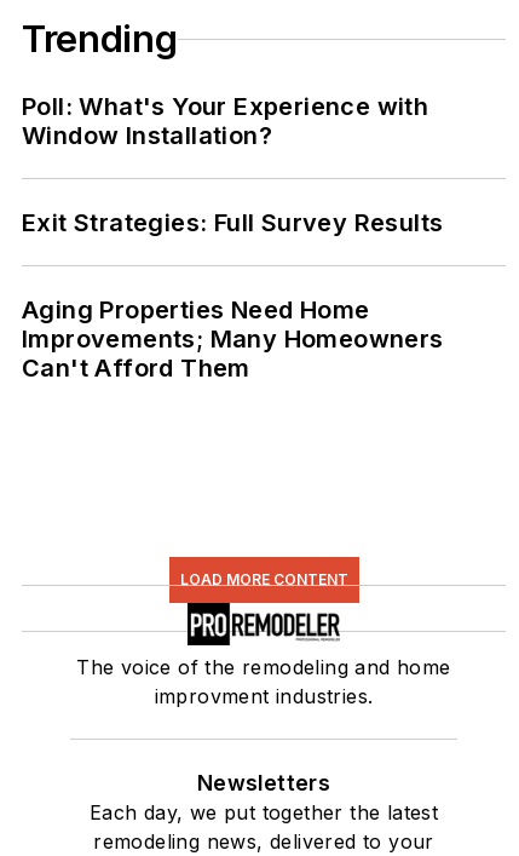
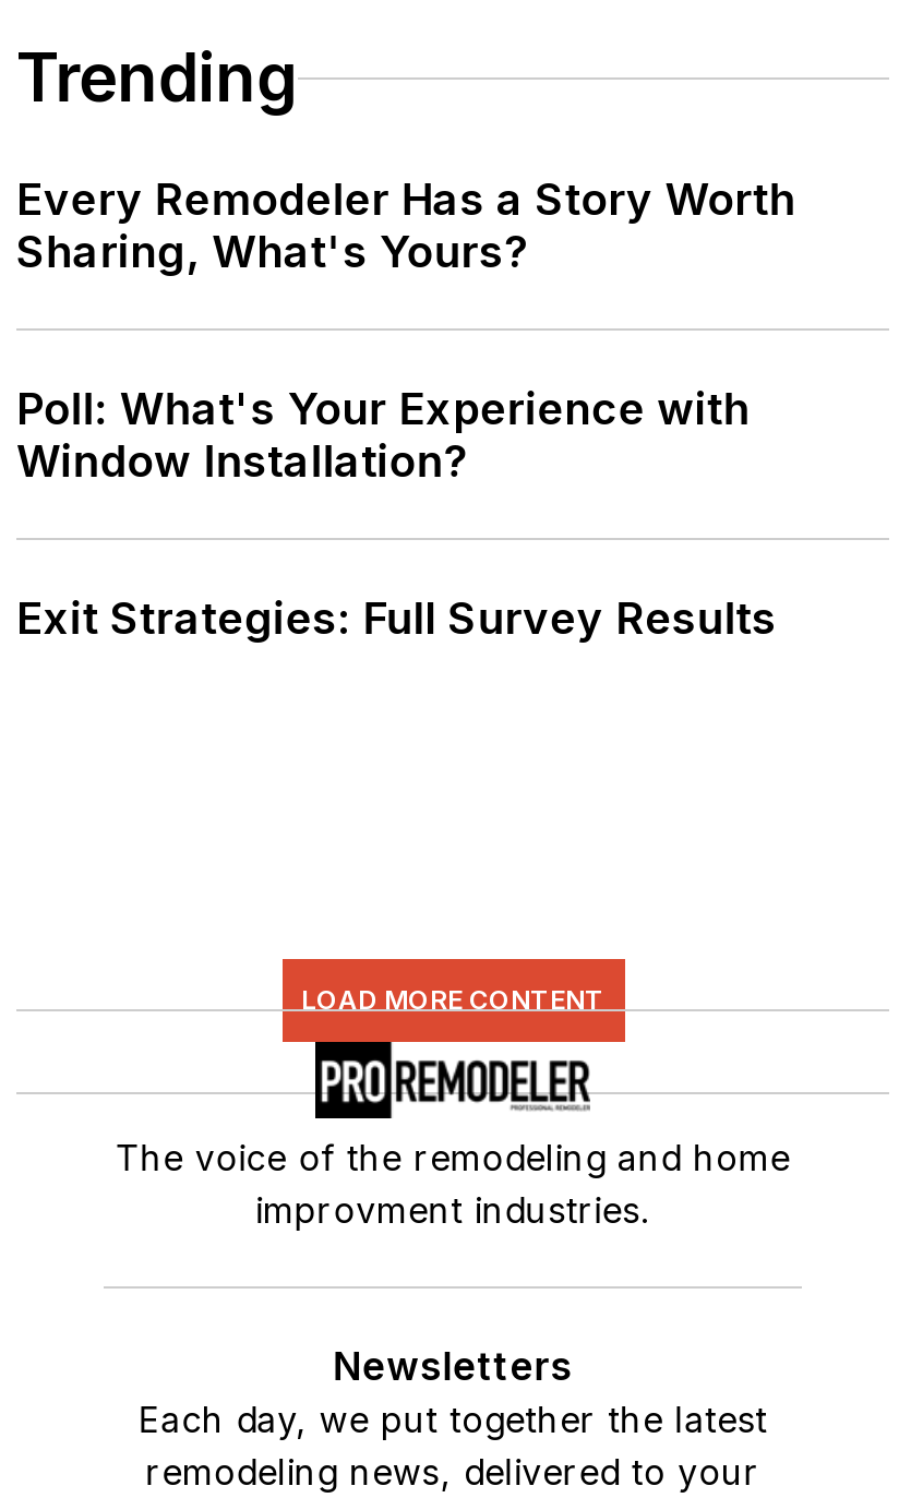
none -> [16,174,796,279] Every Remodeler Has a Story Worth | Sharing, What's Yours?
moved [22,92,443,238] -> [16,383,777,645]: Poll: What's Your Experience with | Window Installation? | Exit Strategies: Full Survey Results
[22,296,444,383] Aging Properties Need Home | Improvements; Many Homeowners | Can't Afford Them -> none

